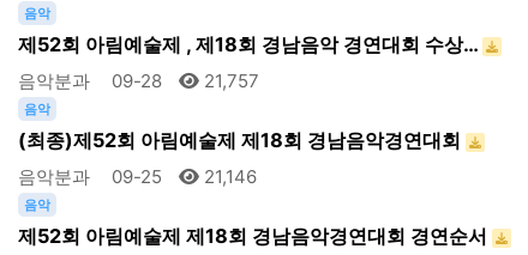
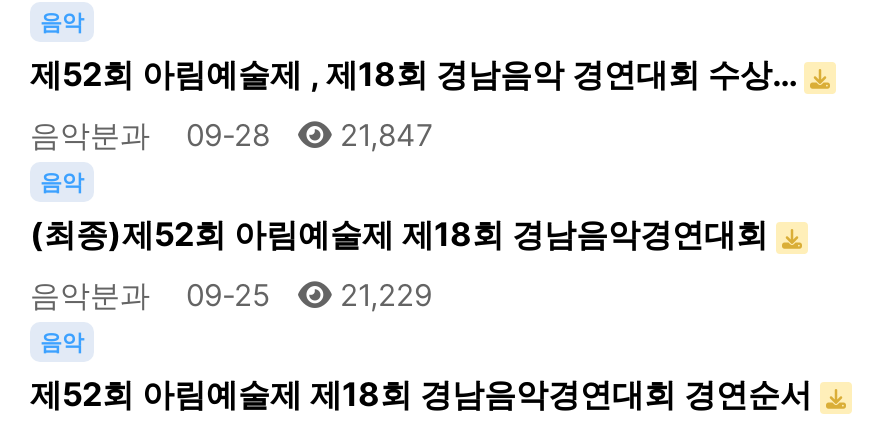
[18,69,259,92] 음악분과 09-28 21,757 -> [30,116,434,154] 음악분과 09-28 21,847
[18,165,257,188] 음악분과 09-25 21,146 -> [30,276,432,314] 음악분과 09-25 21,229

